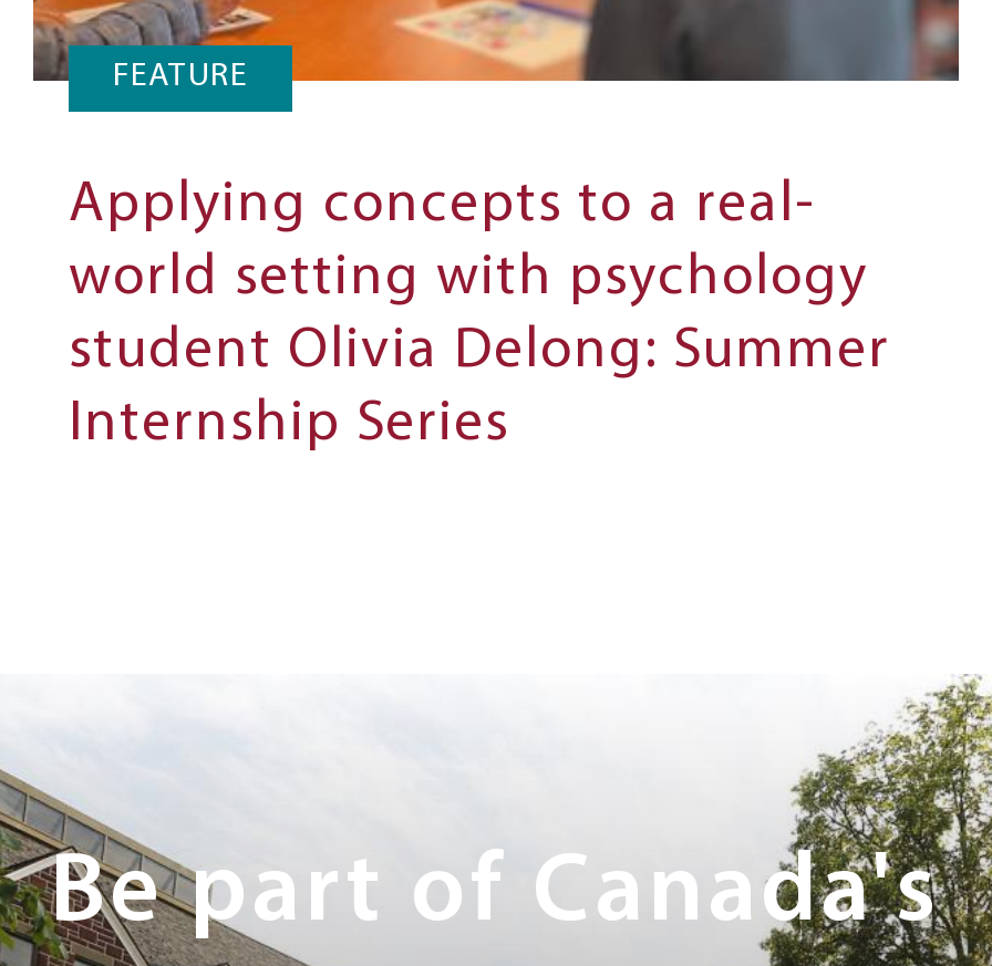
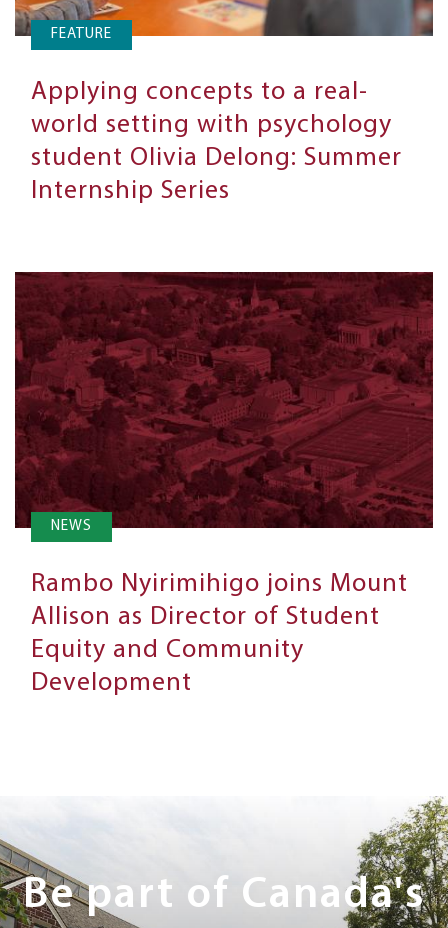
none -> [14,271,433,697] [image] | NEWS | Rambo Nyirimihigo joins Mount | Allison as Director of Student | Equity and Community | Development

